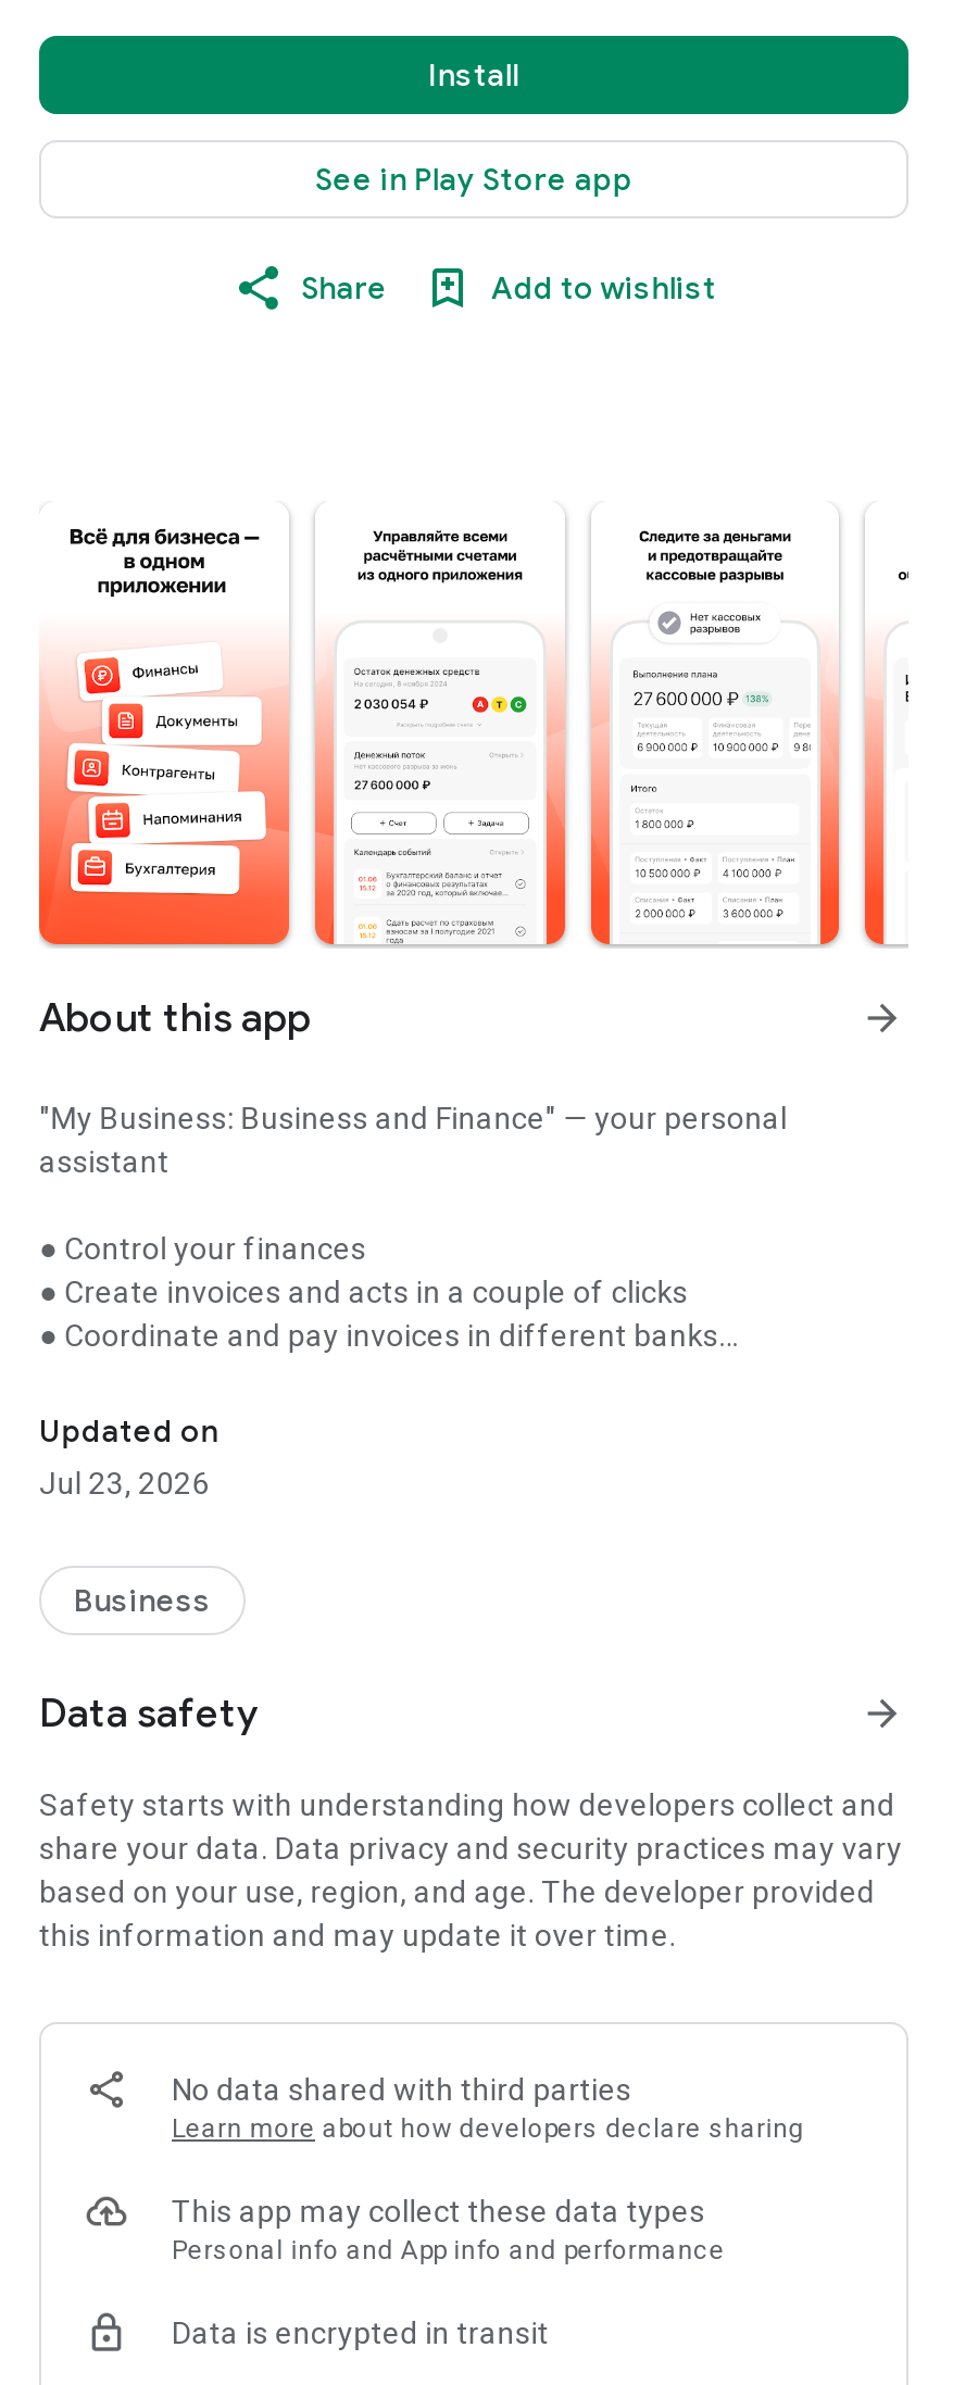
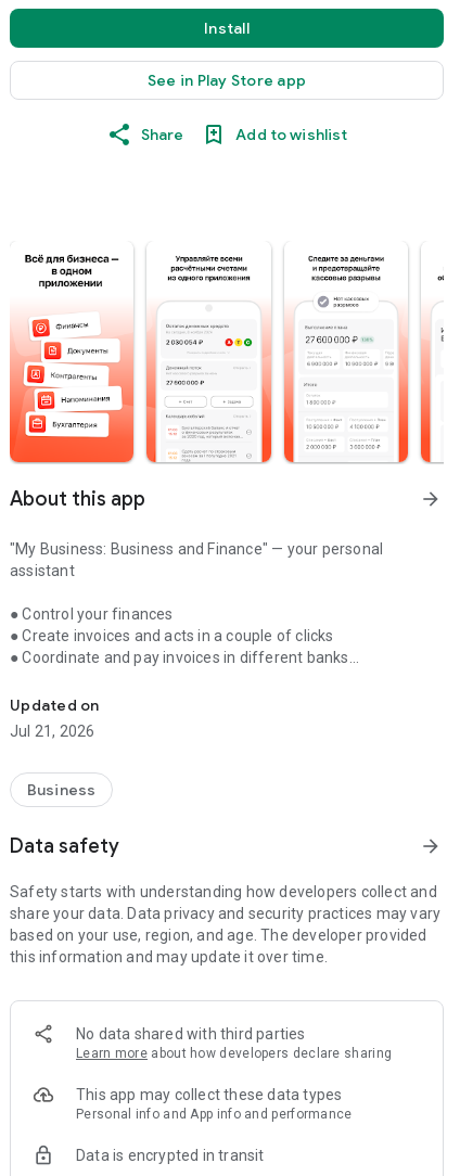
[39,1466,210,1501] Jul 23, 2026 -> [10,723,95,740] Jul 21, 2026

